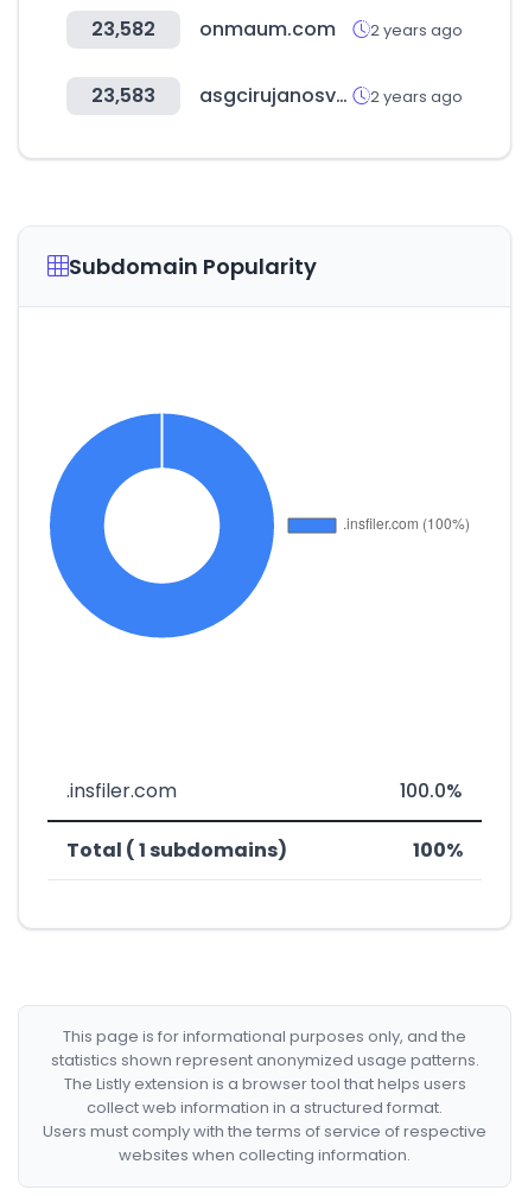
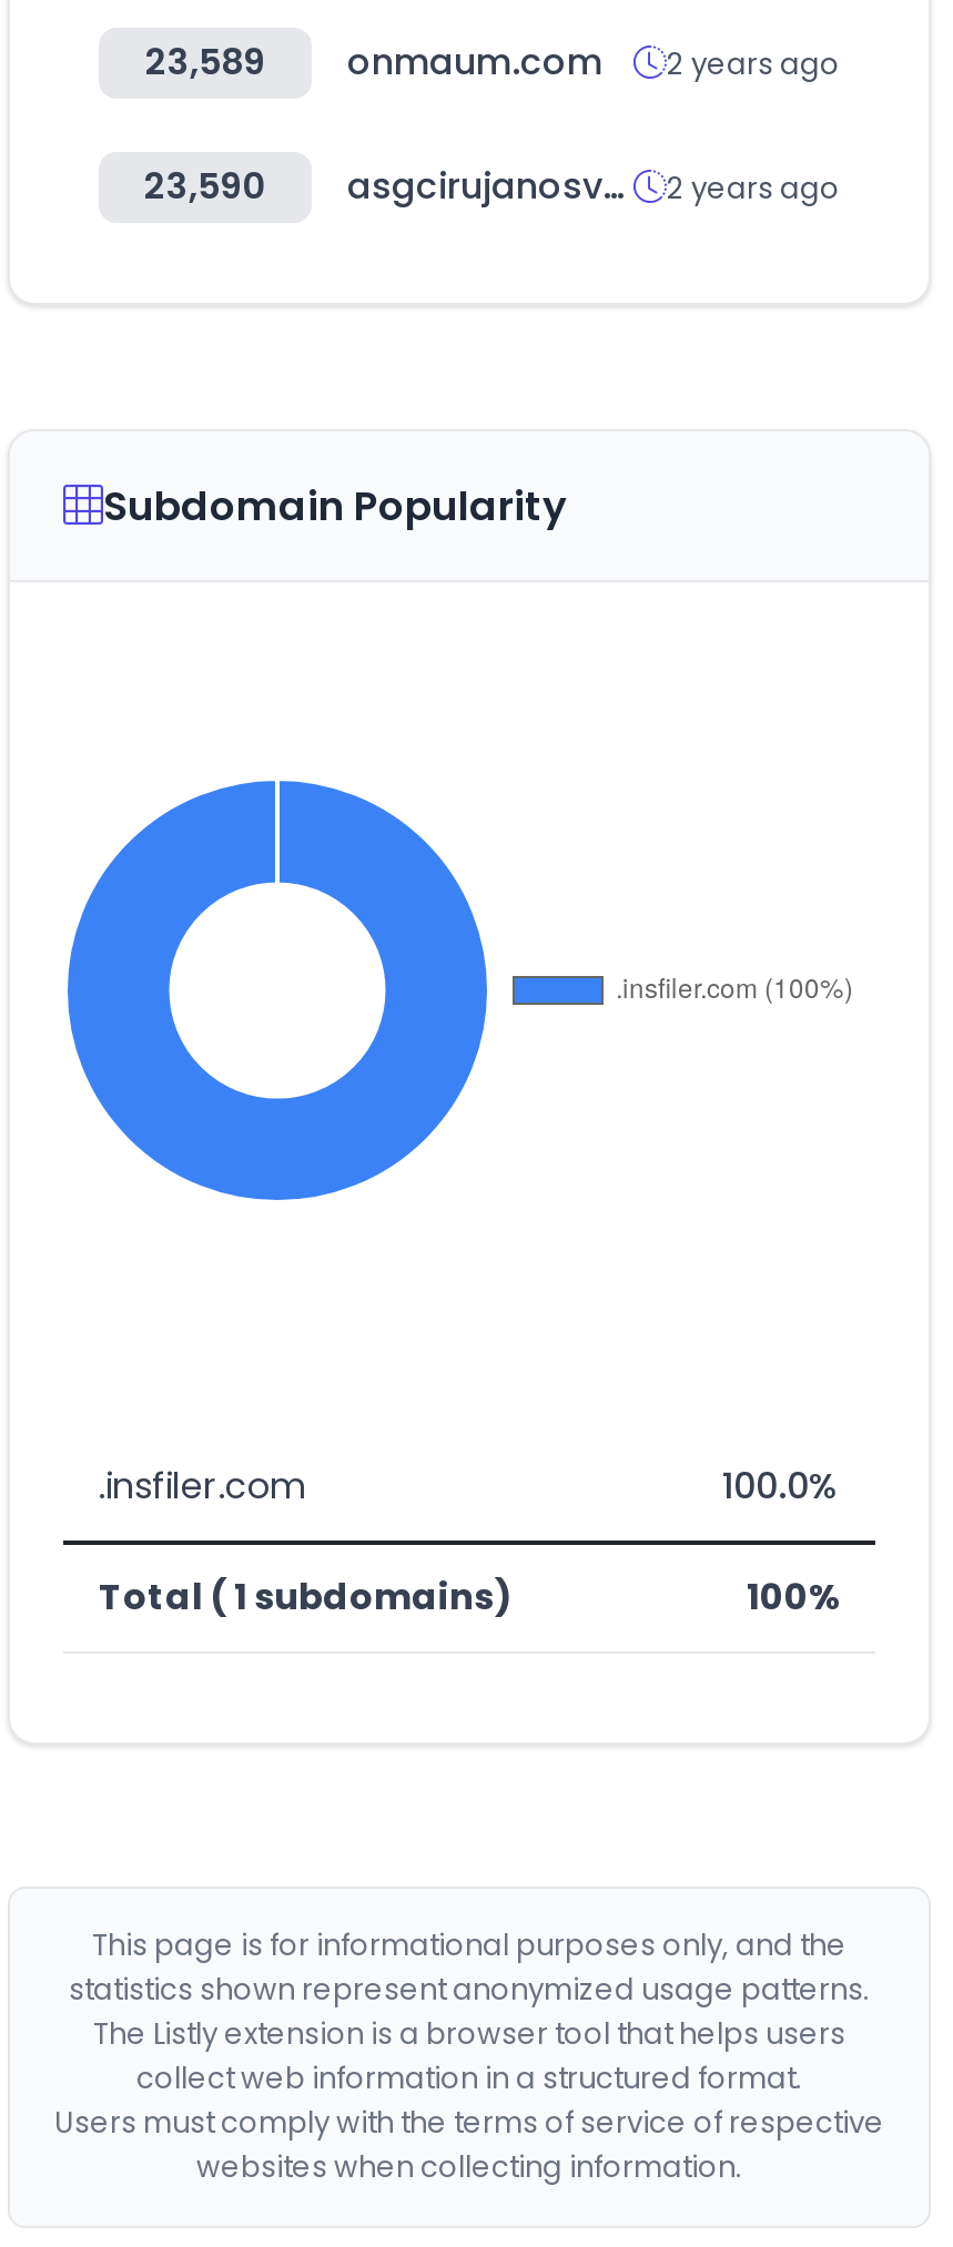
[91,15,463,43] 23,582 onmaum.com 2 years ago -> [145,37,840,88] 23,589 onmaum.com 2 years ago
[91,82,155,109] 23,583 -> [144,161,266,212] 23,590

